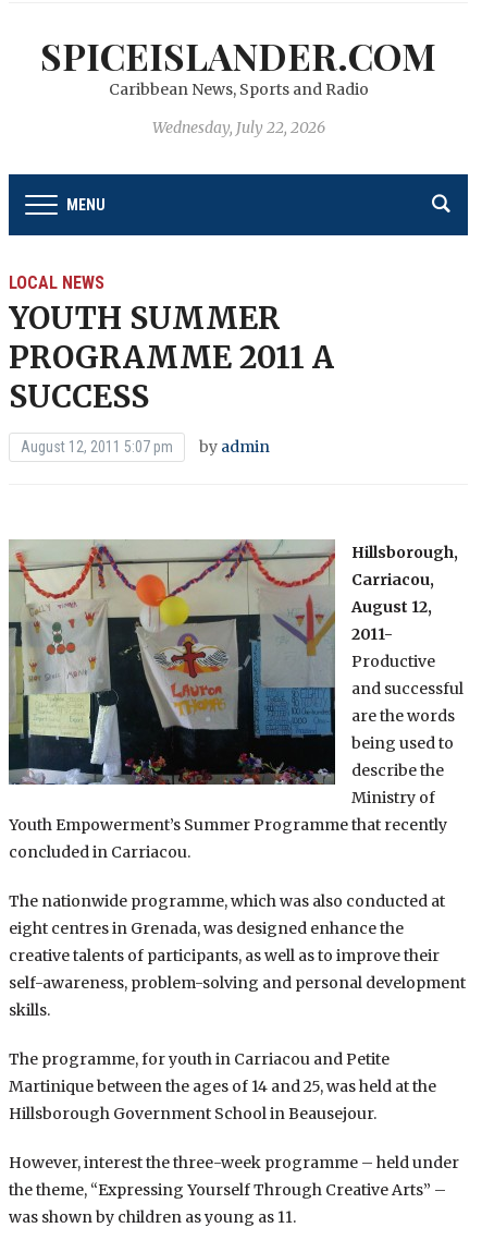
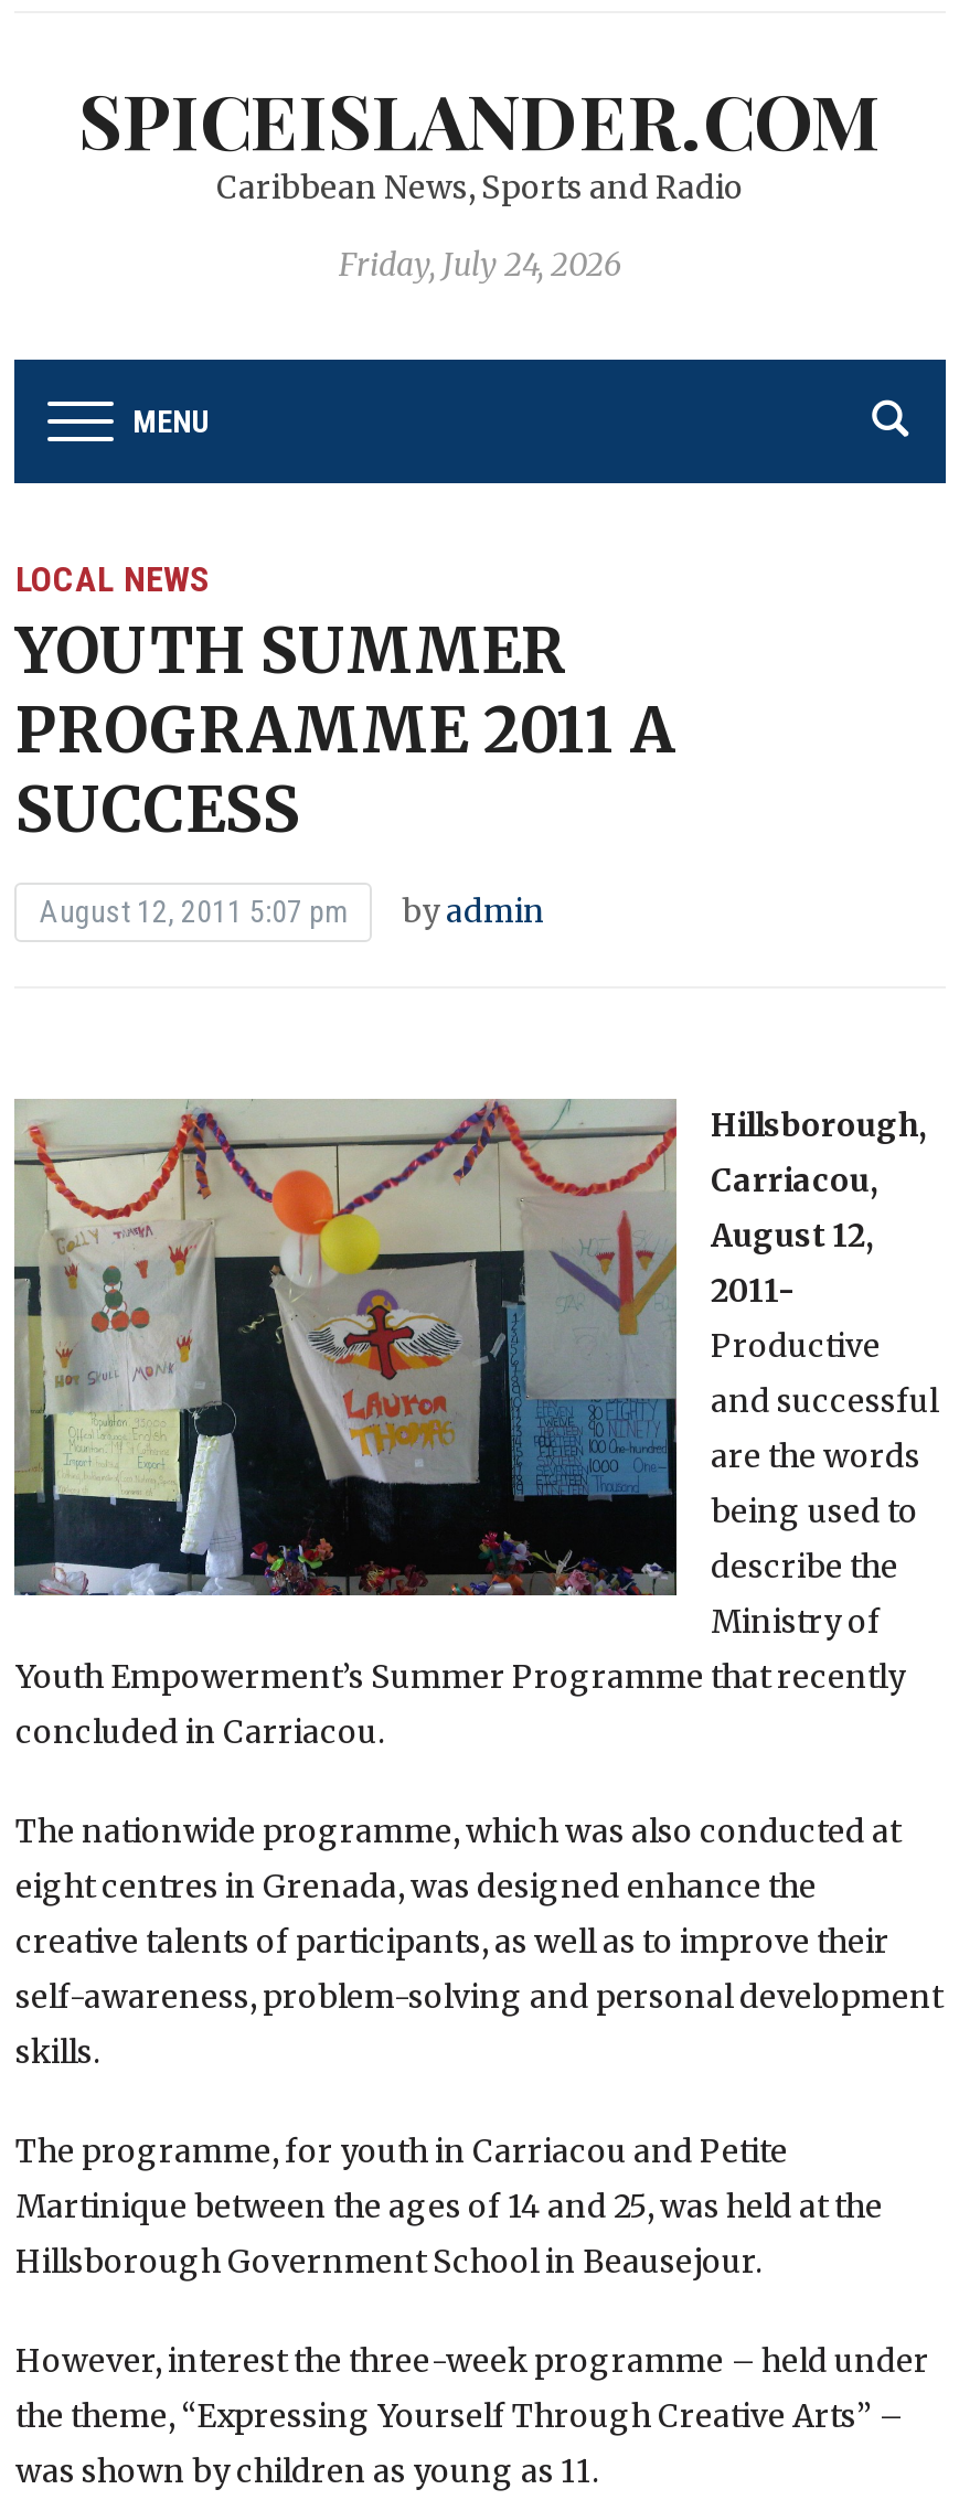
[152,118,325,137] Wednesday, July 22, 2026 -> [339,245,621,285] Friday, July 24, 2026

